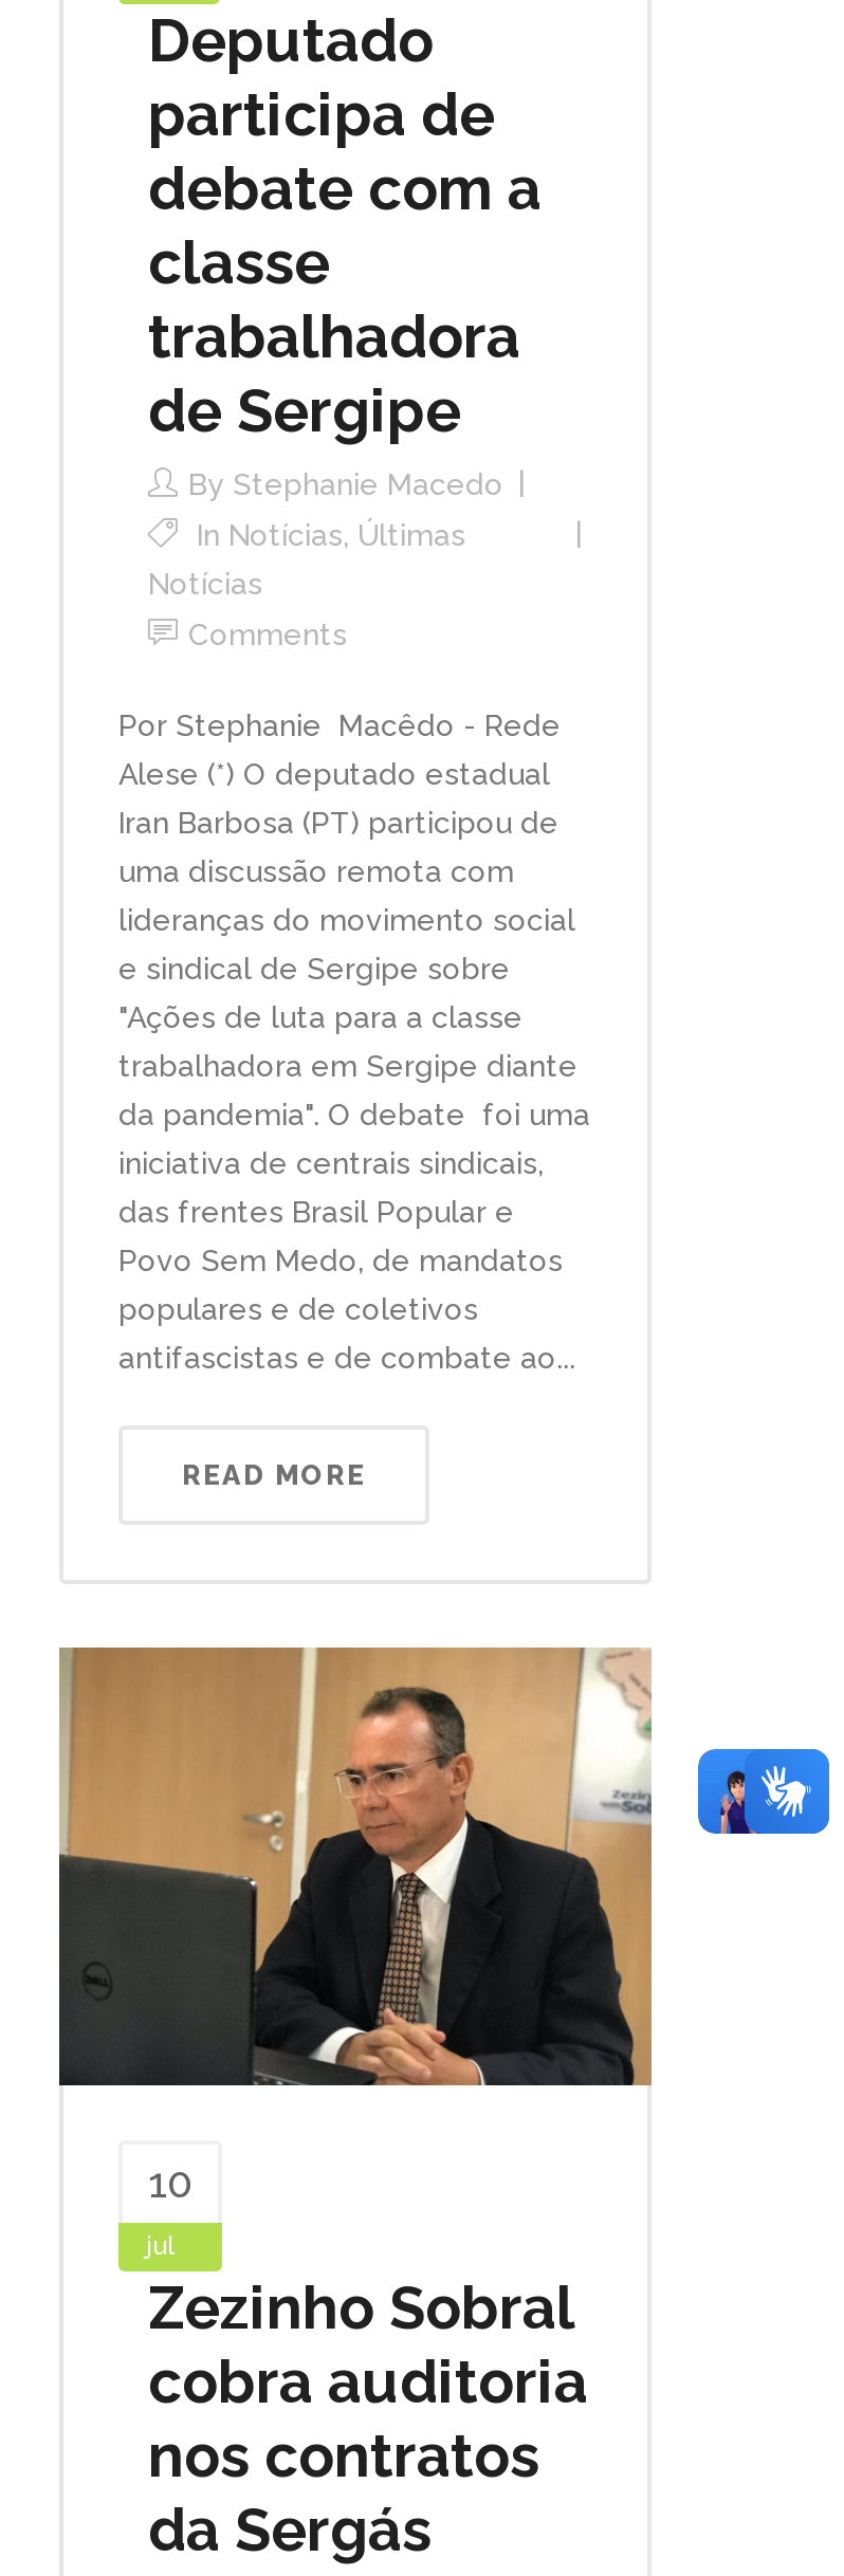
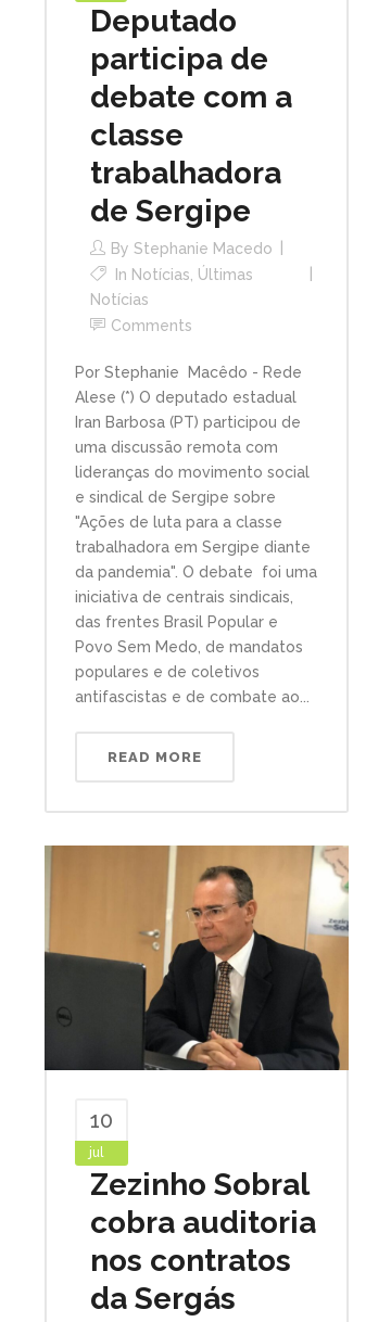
[696,1747,831,1836] [image] -> none

